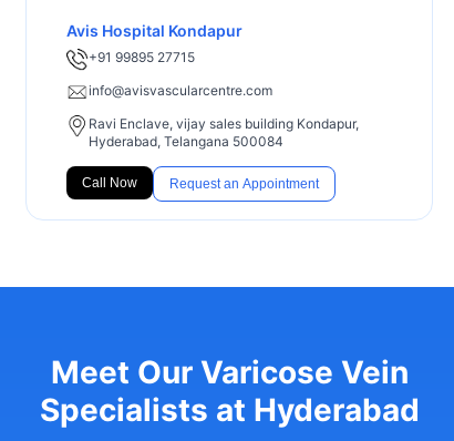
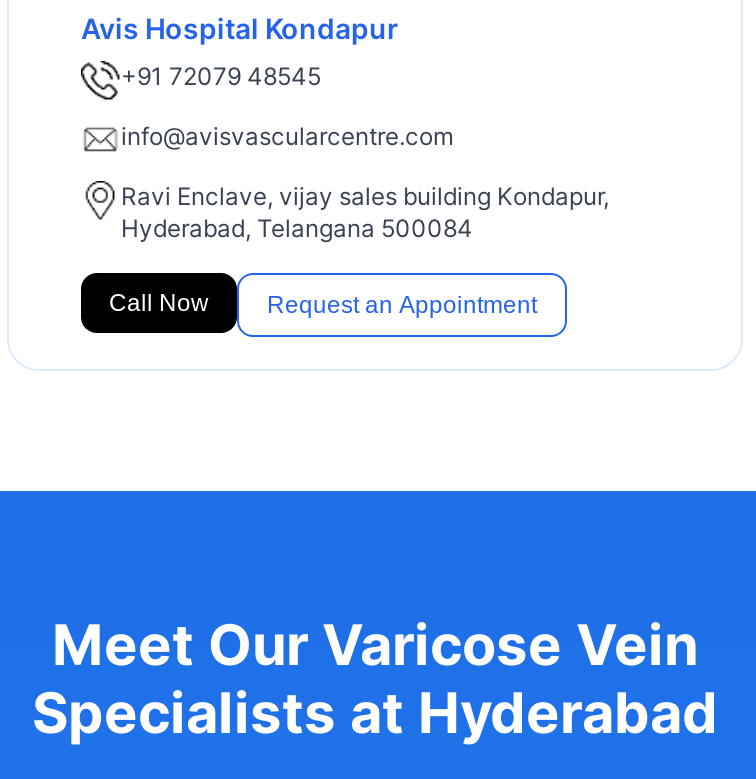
[89,48,195,65] +91 99895 27715 -> [121,60,321,90] +91 72079 48545

